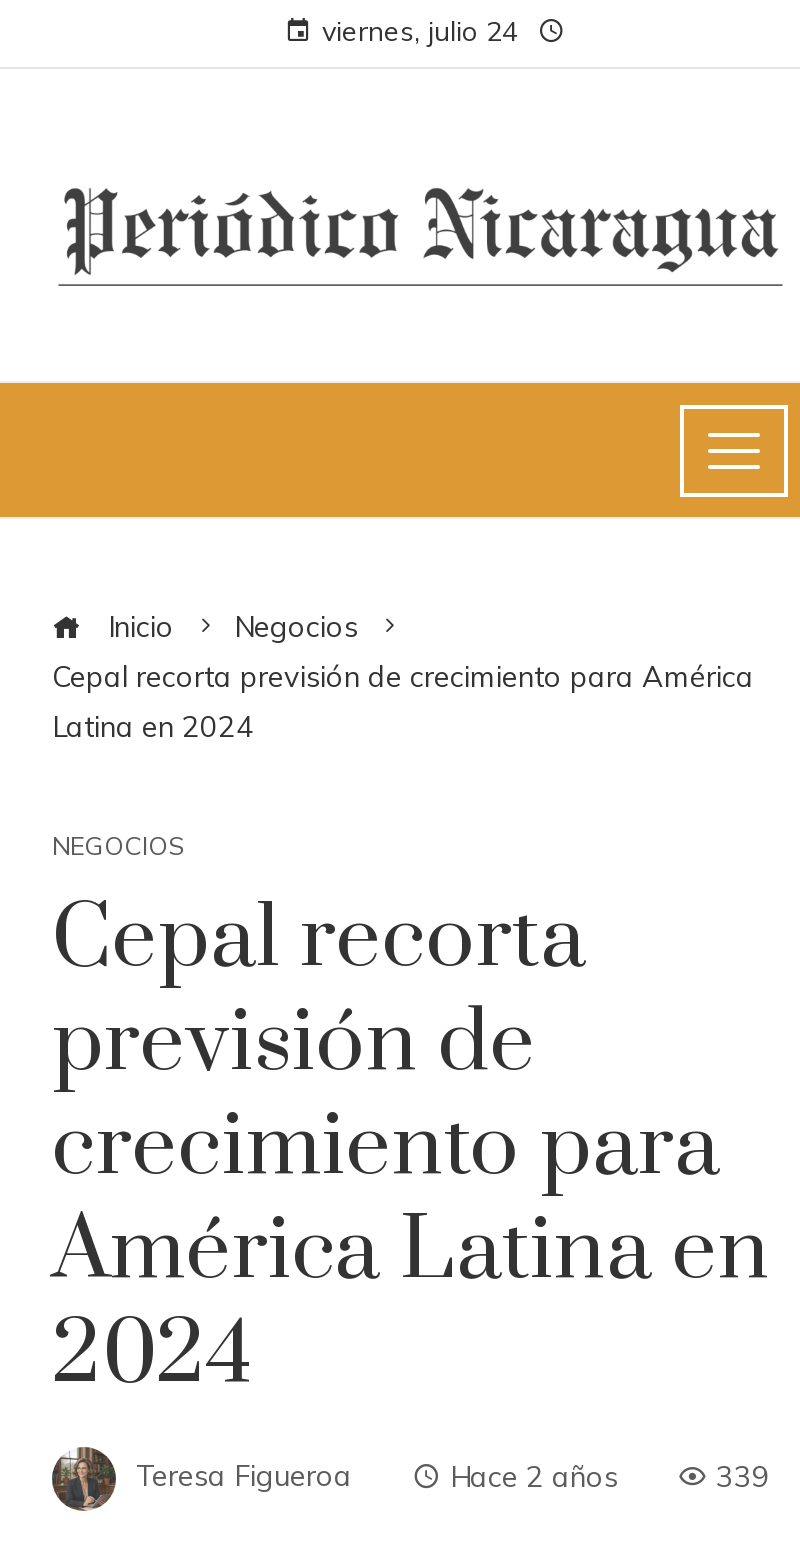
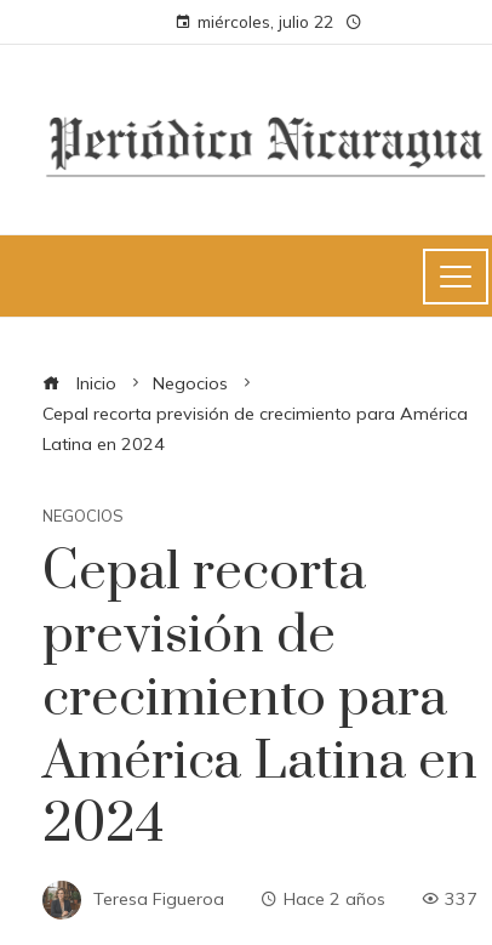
[322,13,518,47] viernes, julio 24 -> [198,11,333,32] miércoles, julio 22
[716,1459,770,1495] 339 -> [445,888,477,910] 337

